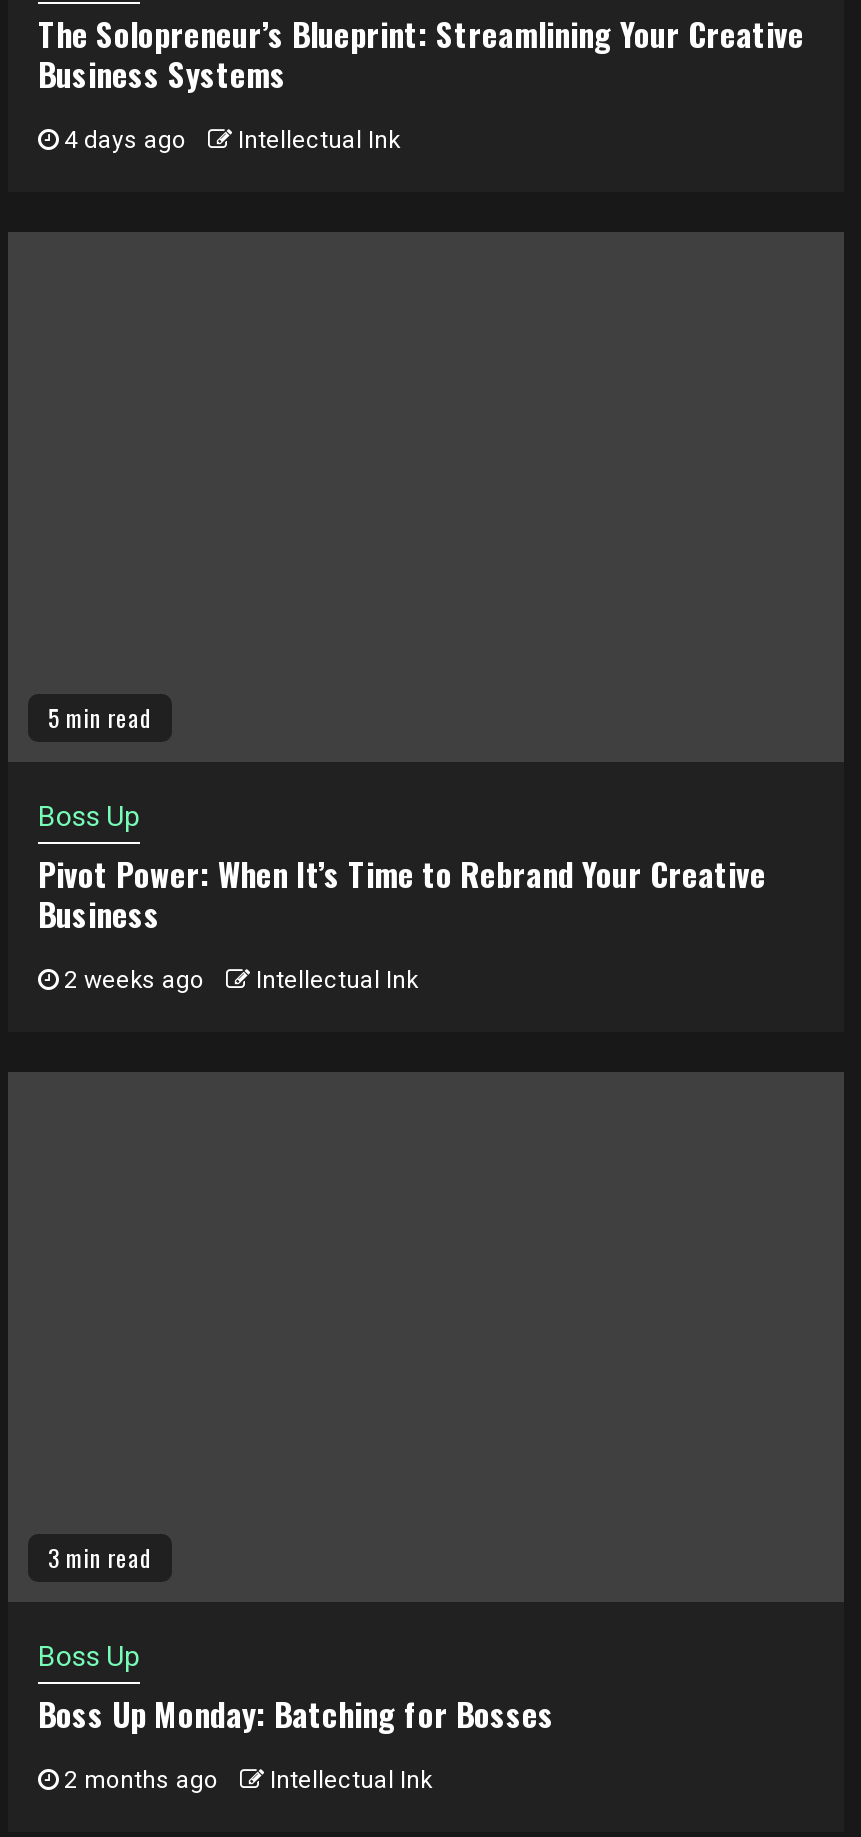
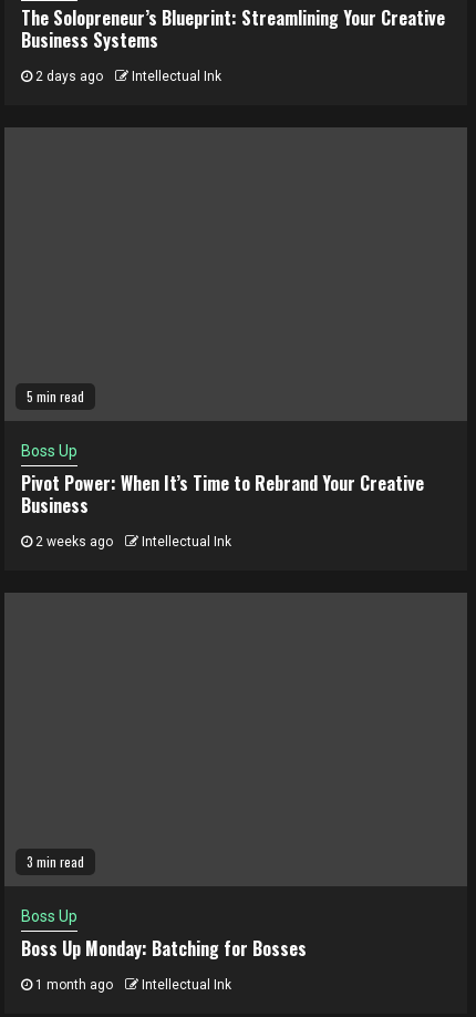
[58,125,400,153] 4 days ago Intellectual Ink -> [32,69,221,85] 2 days ago Intellectual Ink
[58,1765,432,1793] 2 months ago Intellectual Ink -> [32,978,231,993] 1 month ago Intellectual Ink

